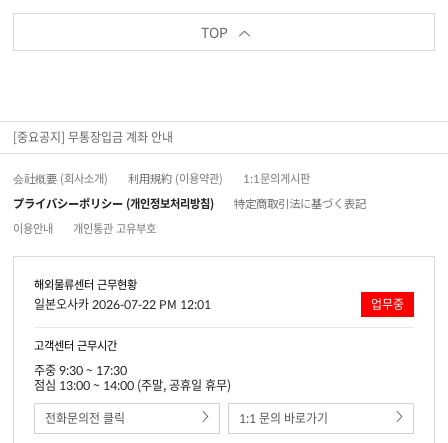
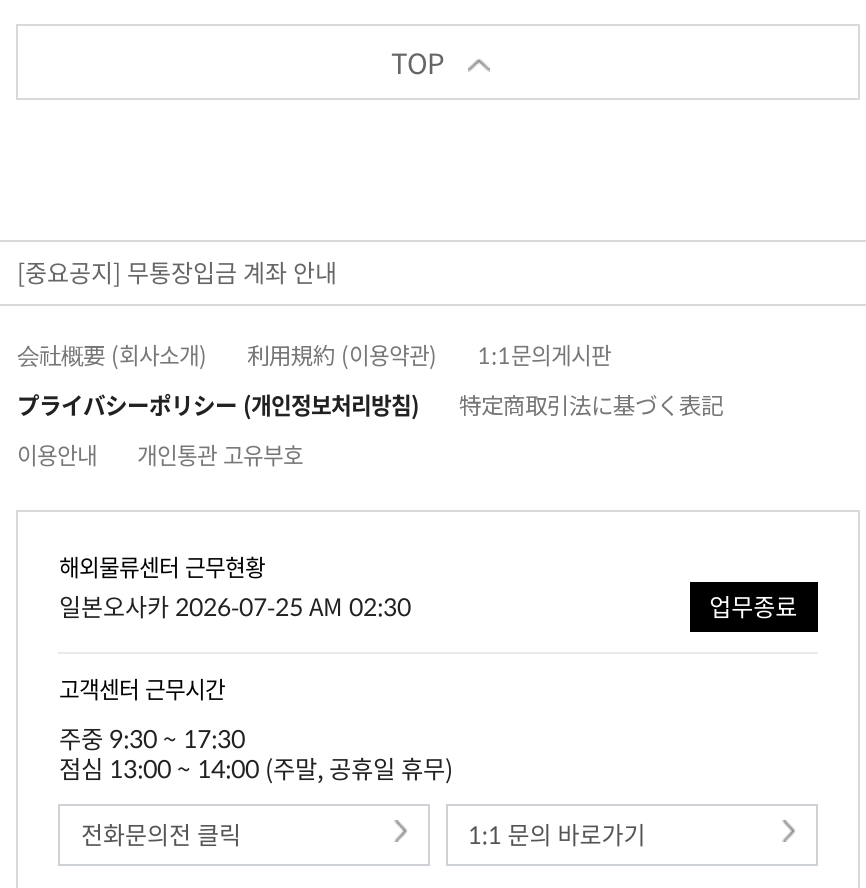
[34,295,404,313] 일본오사카 2026-07-22 PM 12:01 | 업무중 -> [59,589,797,625] 일본오사카 2026-07-25 AM 02:30 | 업무종료

